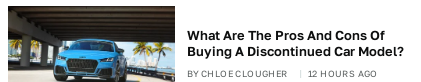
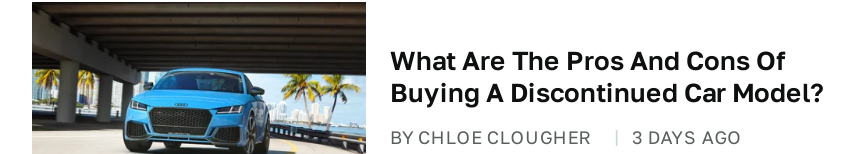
[187,67,378,78] BY CHLOE CLOUGHER 12 HOURS AGO -> [390,125,742,147] BY CHLOE CLOUGHER 3 DAYS AGO

